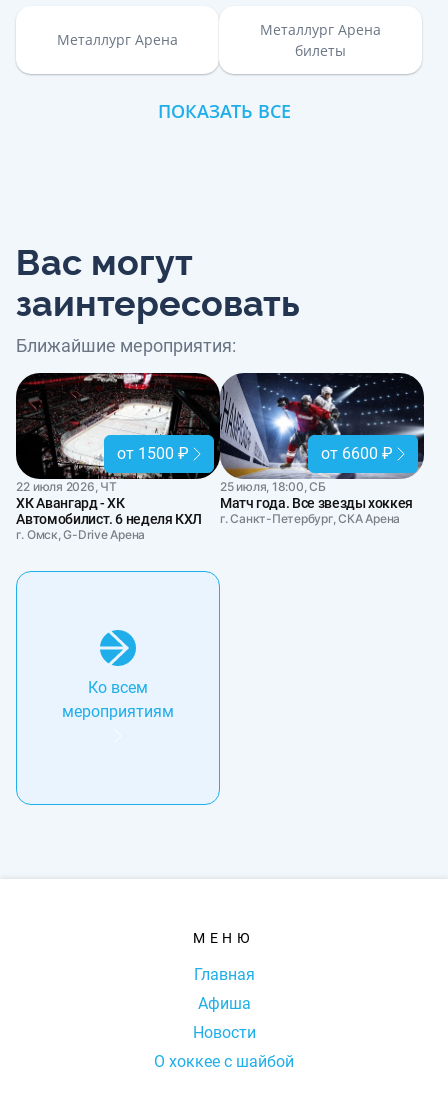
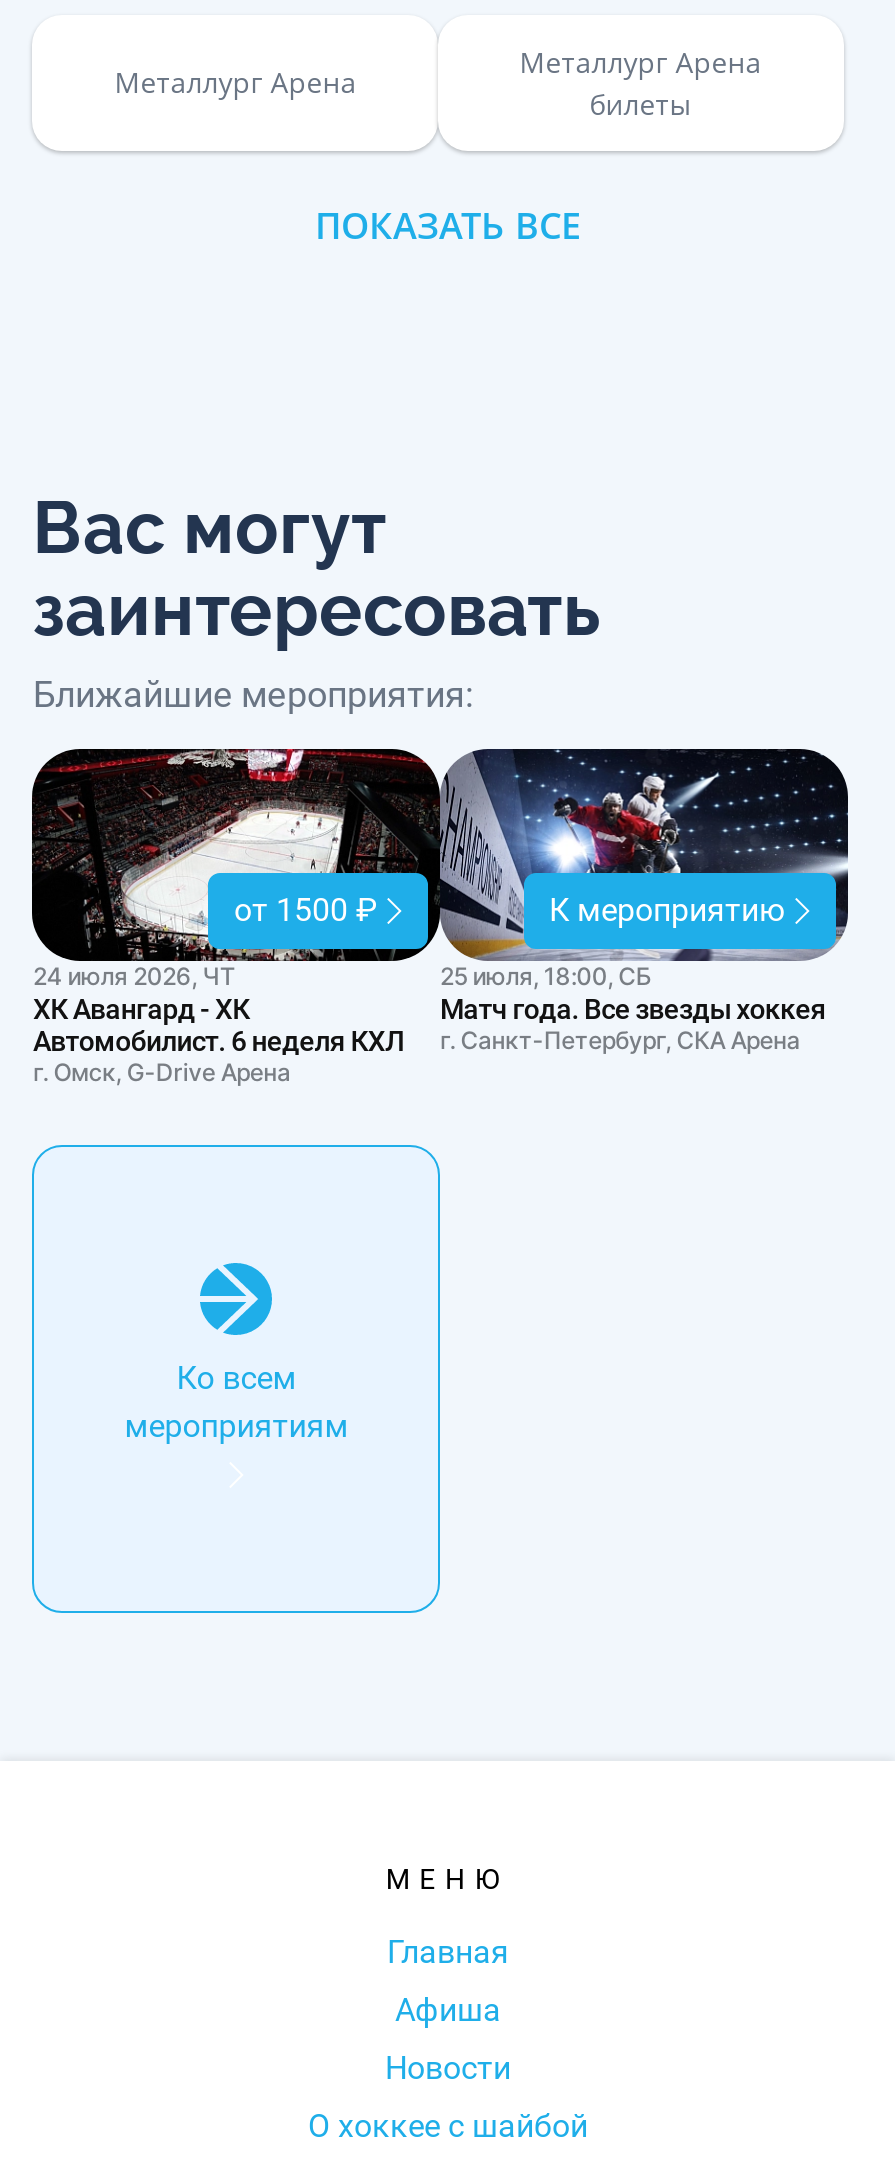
[320,443,392,462] от 6600 ₽ -> [549,890,785,928] К мероприятию
[16,478,117,493] 22 июля 2026, ЧТ -> [33,960,235,990] 24 июля 2026, ЧТ

